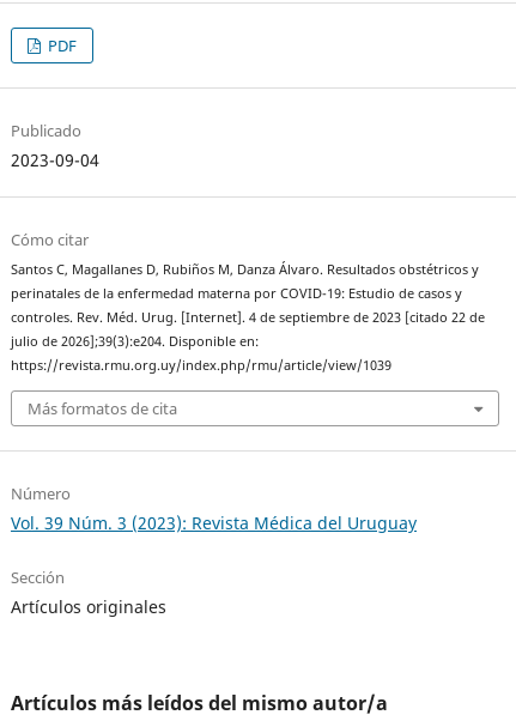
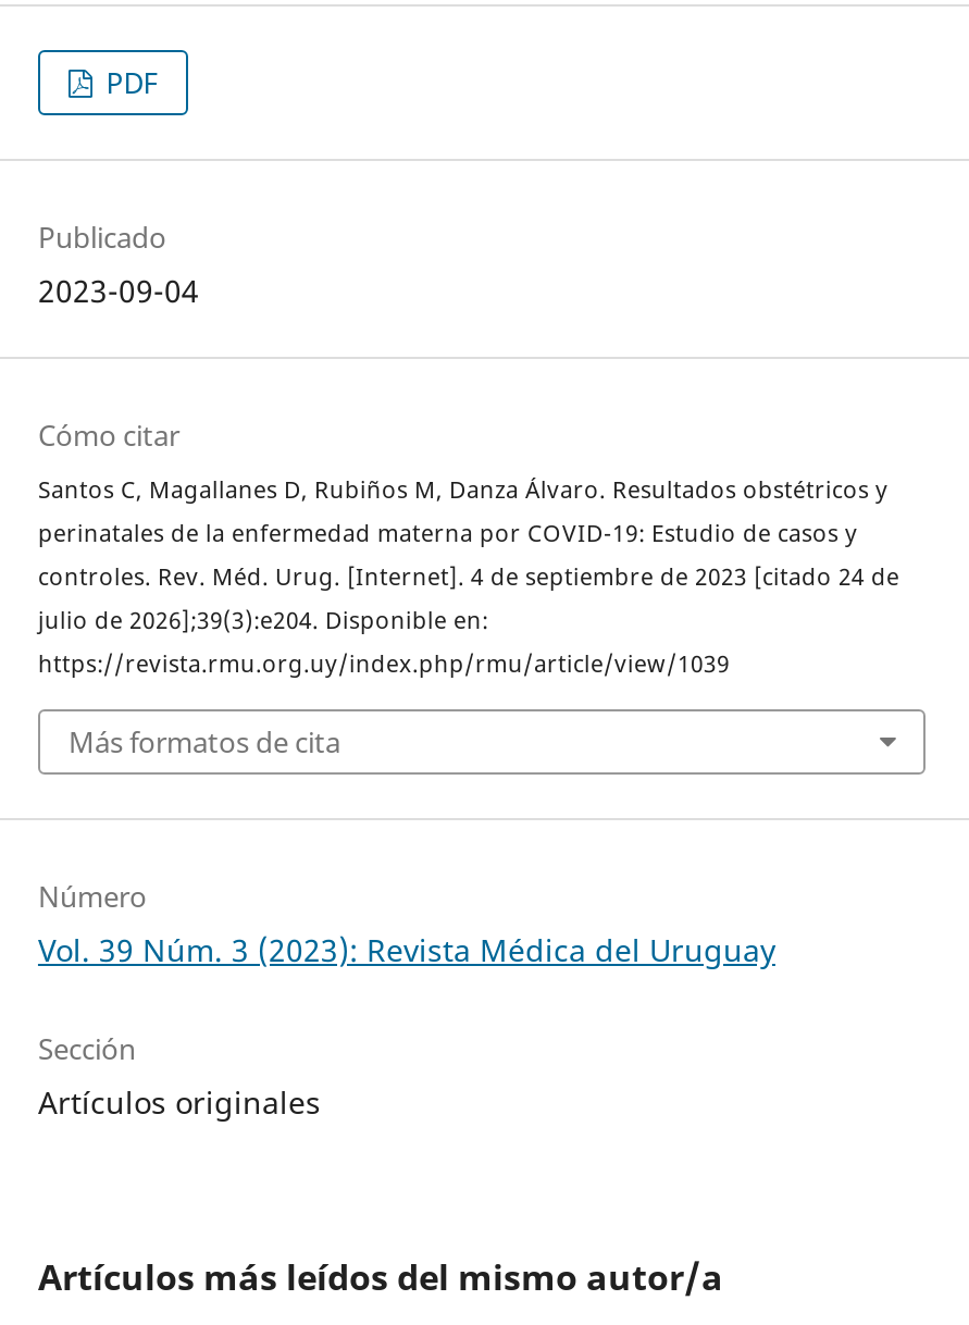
[11,309,485,326] controles. Rev. Méd. Urug. [Internet]. 4 de septiembre de 2023 [citado 22 de -> [38,562,899,592] controles. Rev. Méd. Urug. [Internet]. 4 de septiembre de 2023 [citado 24 de

